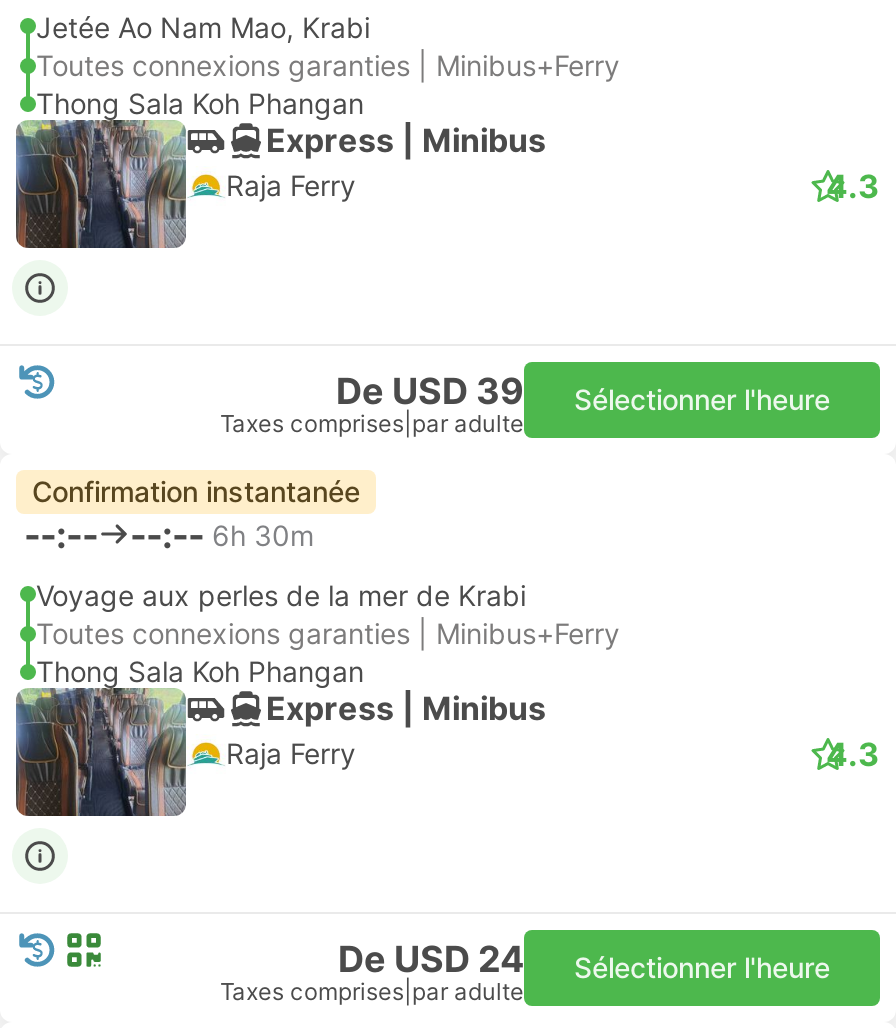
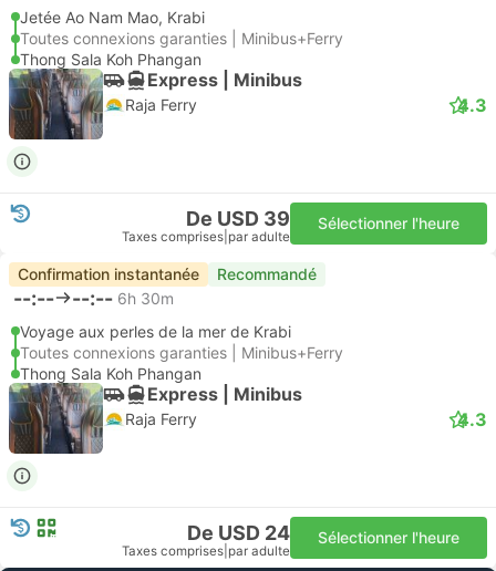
none -> [217,264,317,283] Recommandé

